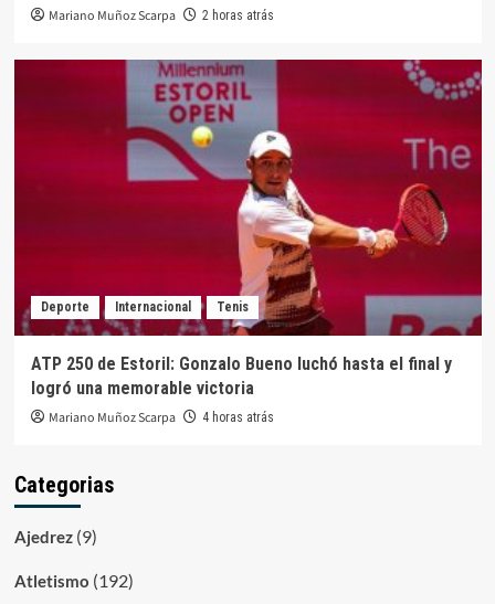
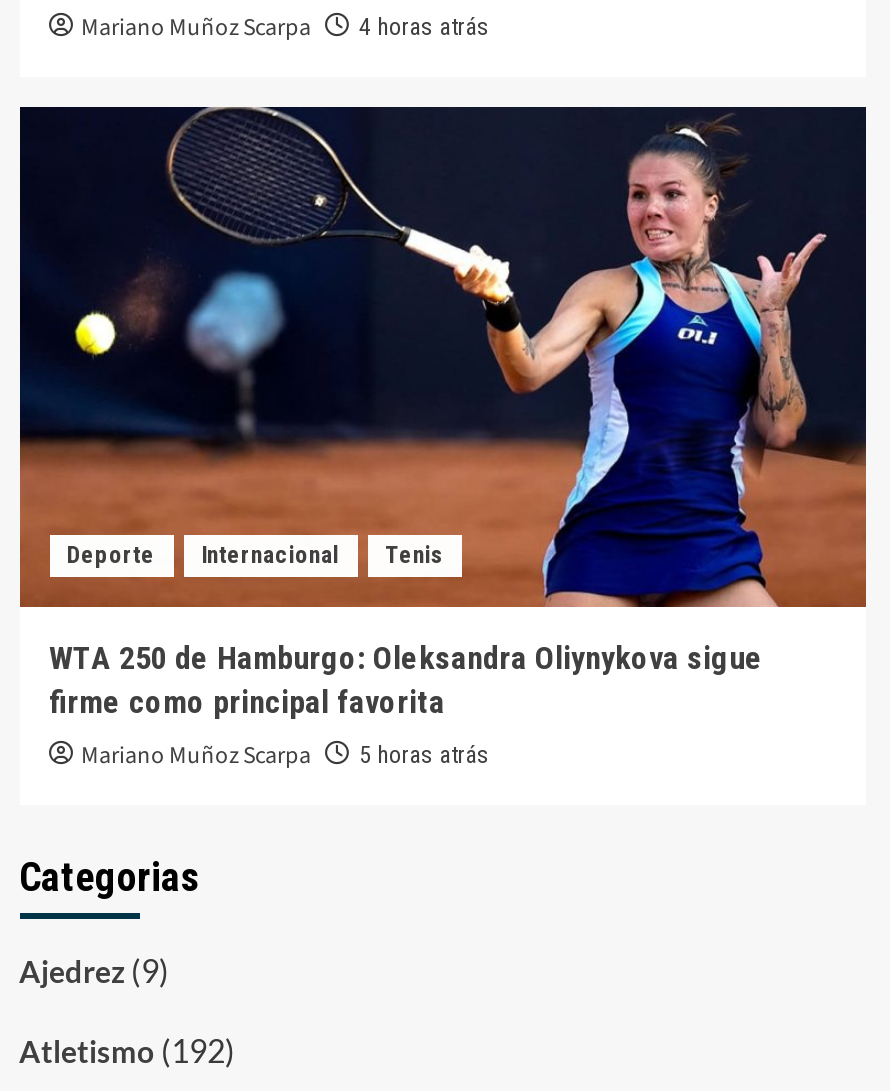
[48,7,273,26] Mariano Muñoz Scarpa 2 horas atrás -> [81,12,489,46] Mariano Muñoz Scarpa 4 horas atrás
[13,59,483,399] [image] | ATP 250 de Estoril: Gonzalo Bueno luchó hasta el final y | logró una memorable victoria -> [18,105,868,722] [image] | WTA 250 de Hamburgo: Oleksandra Oliynykova sigue | firme como principal favorita
[48,409,273,428] Mariano Muñoz Scarpa 4 horas atrás -> [81,740,489,774] Mariano Muñoz Scarpa 5 horas atrás

